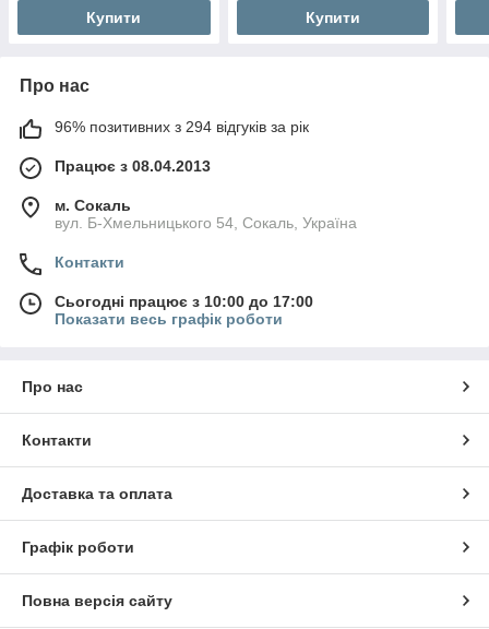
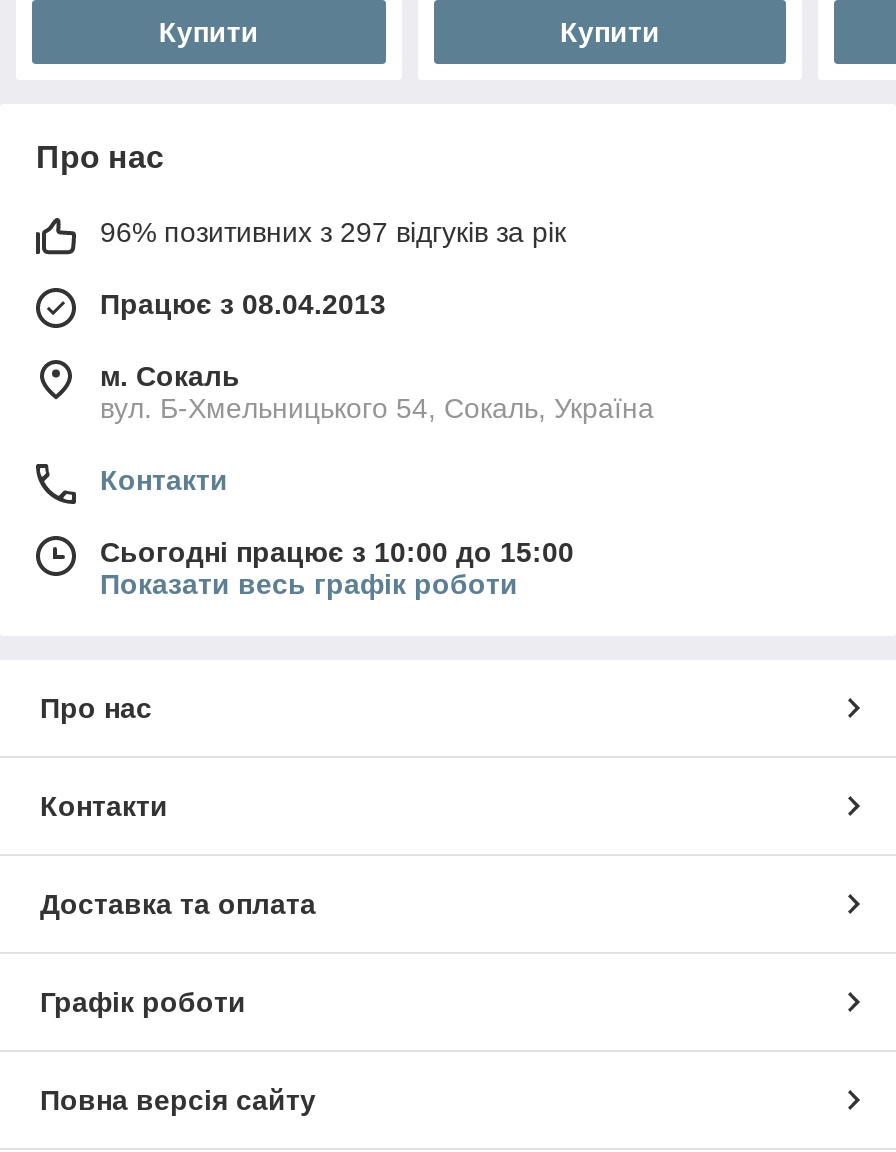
[55,118,309,135] 96% позитивних з 294 відгуків за рік -> [100,215,566,247] 96% позитивних з 297 відгуків за рік
[55,292,313,310] Сьогодні працює з 10:00 до 17:00 -> [100,535,574,567] Сьогодні працює з 10:00 до 15:00

